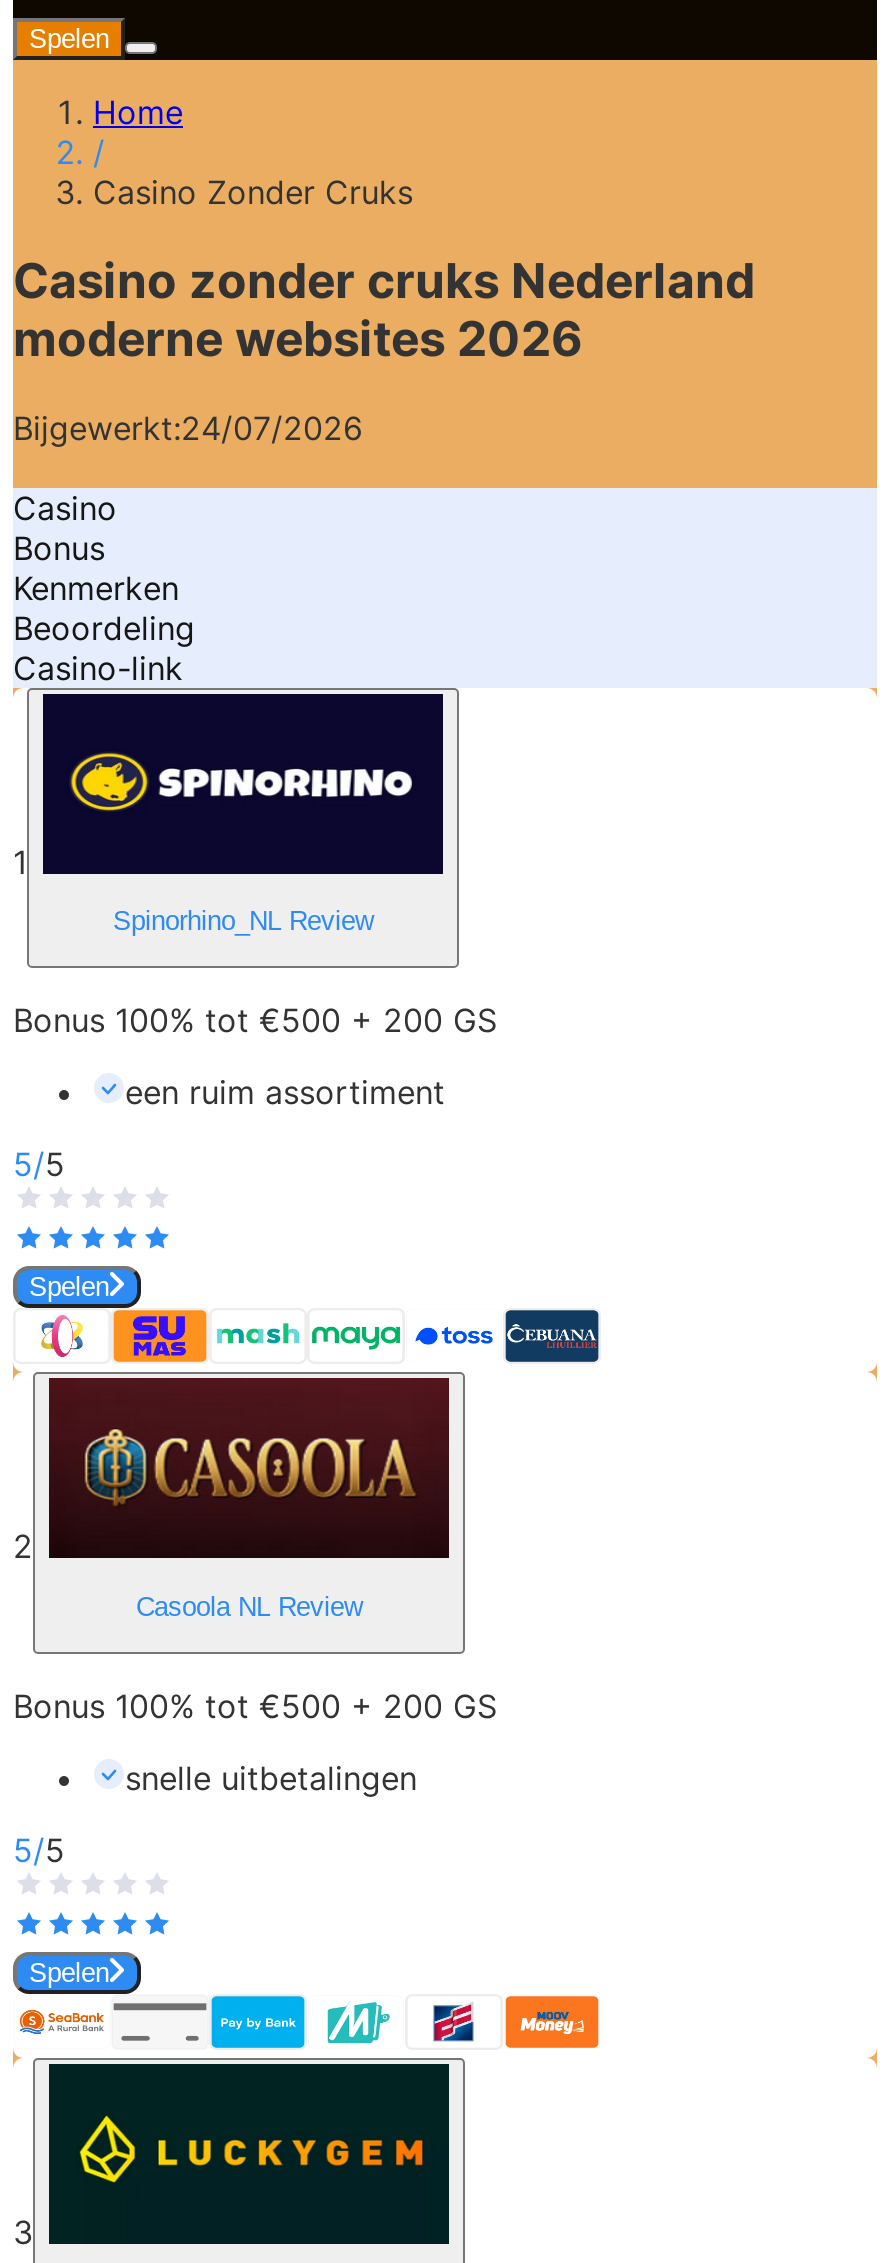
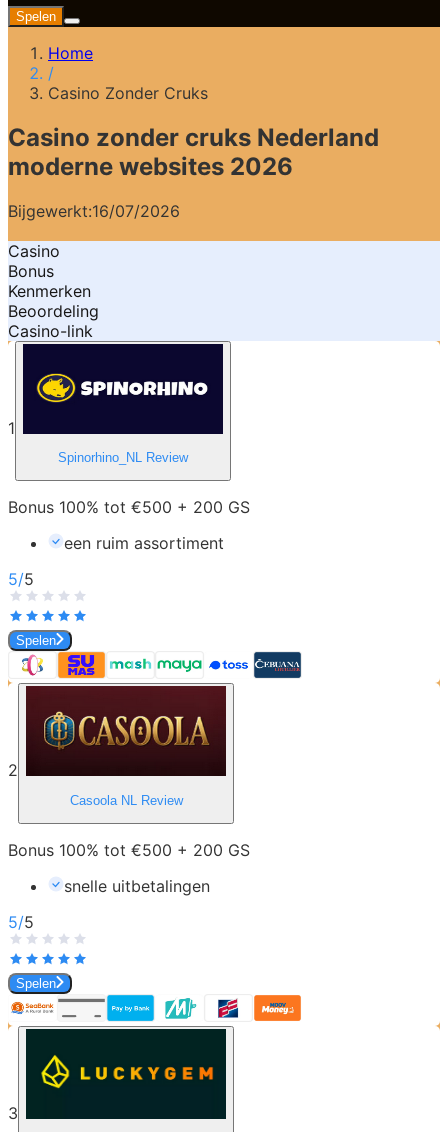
[13,408,363,448] Bijgewerkt:24/07/2026 -> [8,201,180,221] Bijgewerkt:16/07/2026

